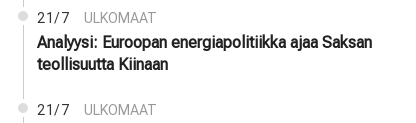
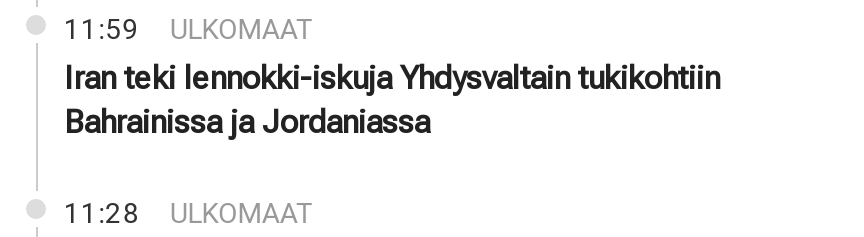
[37,10,157,26] 21/7 ULKOMAAT -> [64,12,316,44] 11:59 ULKOMAAT
[37,33,372,74] Analyysi: Euroopan energiapolitiikka ajaa Saksan | teollisuutta Kiinaan -> [64,58,720,140] Iran teki lennokki-iskuja Yhdysvaltain tukikohtiin | Bahrainissa ja Jordaniassa
[37,102,157,118] 21/7 ULKOMAAT -> [64,196,316,228] 11:28 ULKOMAAT

